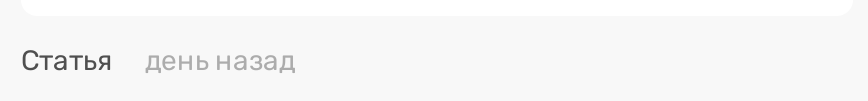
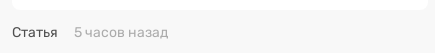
[145,44,295,78] день назад -> [74,24,168,41] 5 часов назад

